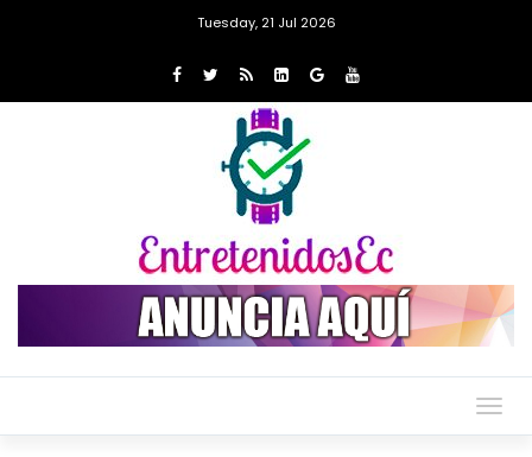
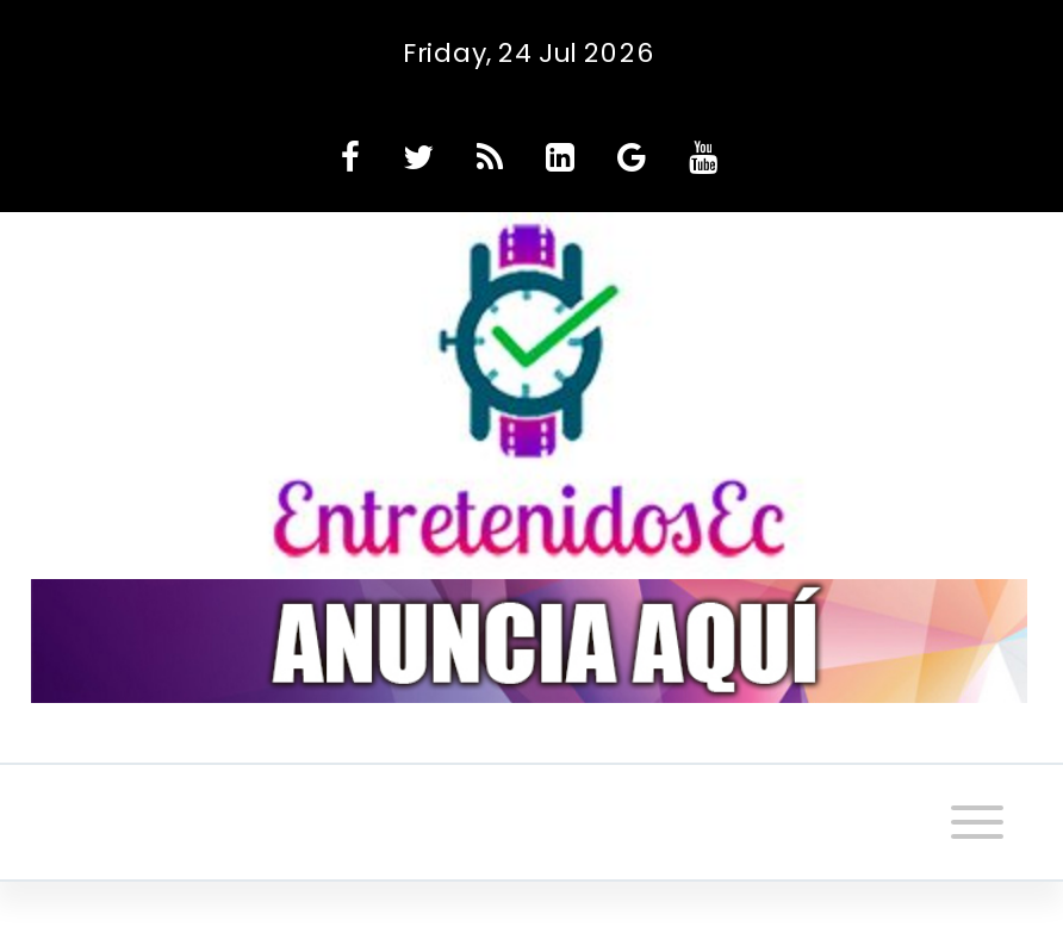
[197,13,335,32] Tuesday, 21 Jul 2026 -> [403,33,655,71] Friday, 24 Jul 2026

